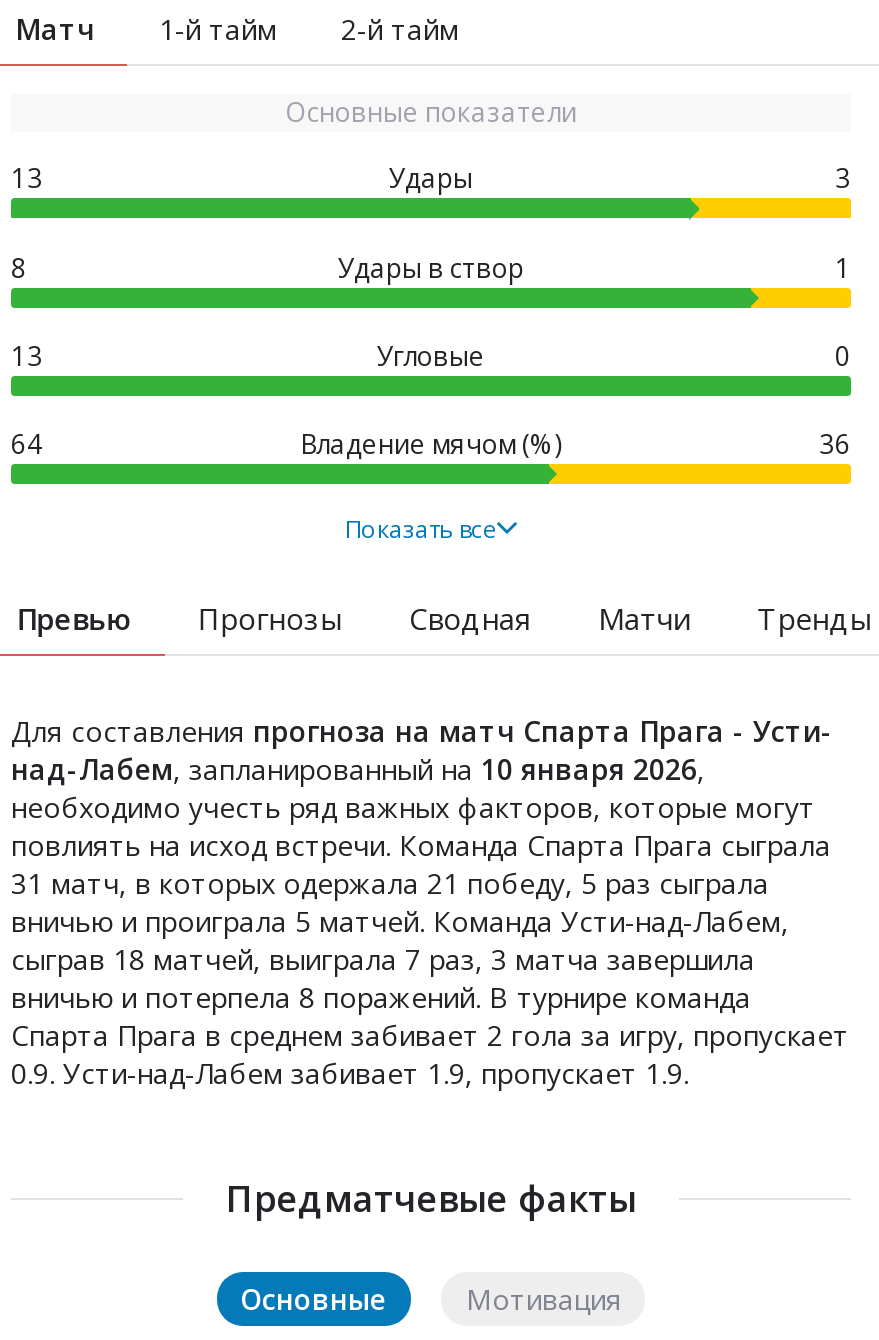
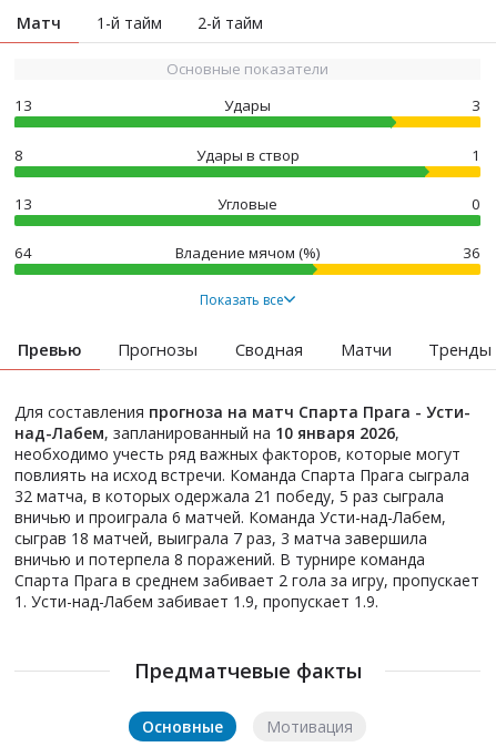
[11,864,769,902] 31 матч, в которых одержала 21 победу, 5 раз сыграла -> [14,486,444,507] 32 матча, в которых одержала 21 победу, 5 раз сыграла
[11,902,789,940] вничью и проиграла 5 матчей. Команда Усти-над-Лабем, -> [14,507,446,528] вничью и проиграла 6 матчей. Команда Усти-над-Лабем,
[11,1054,689,1092] 0.9. Усти-над-Лабем забивает 1.9, пропускает 1.9. -> [14,591,378,612] 1. Усти-над-Лабем забивает 1.9, пропускает 1.9.

